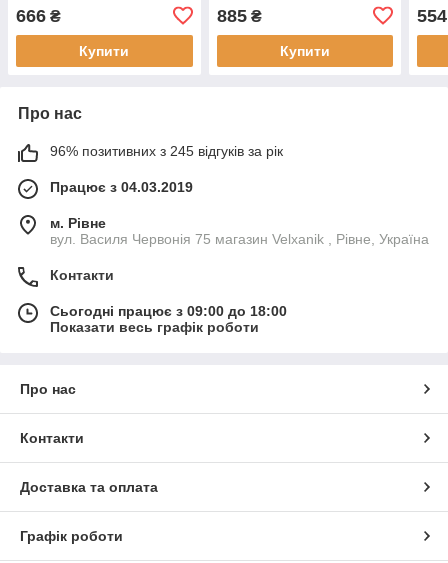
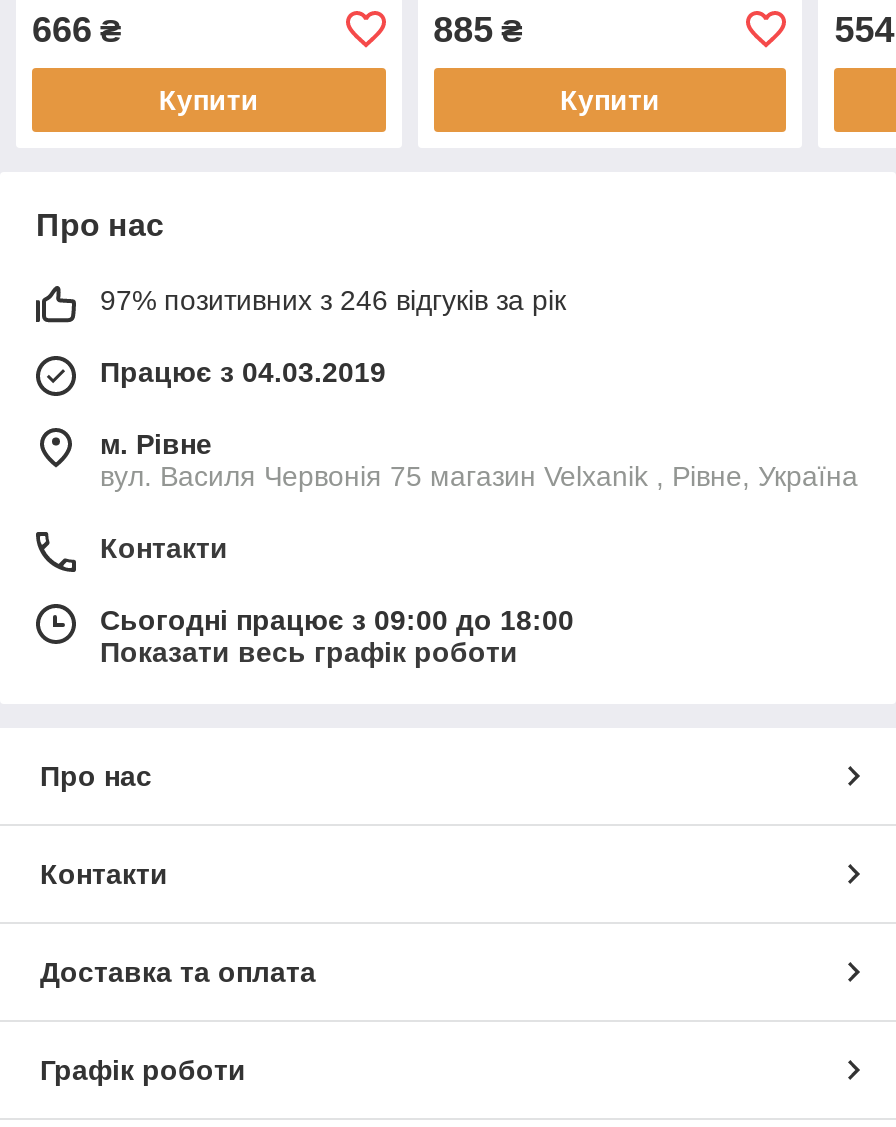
[50,143,283,159] 96% позитивних з 245 відгуків за рік -> [100,284,566,316] 97% позитивних з 246 відгуків за рік

